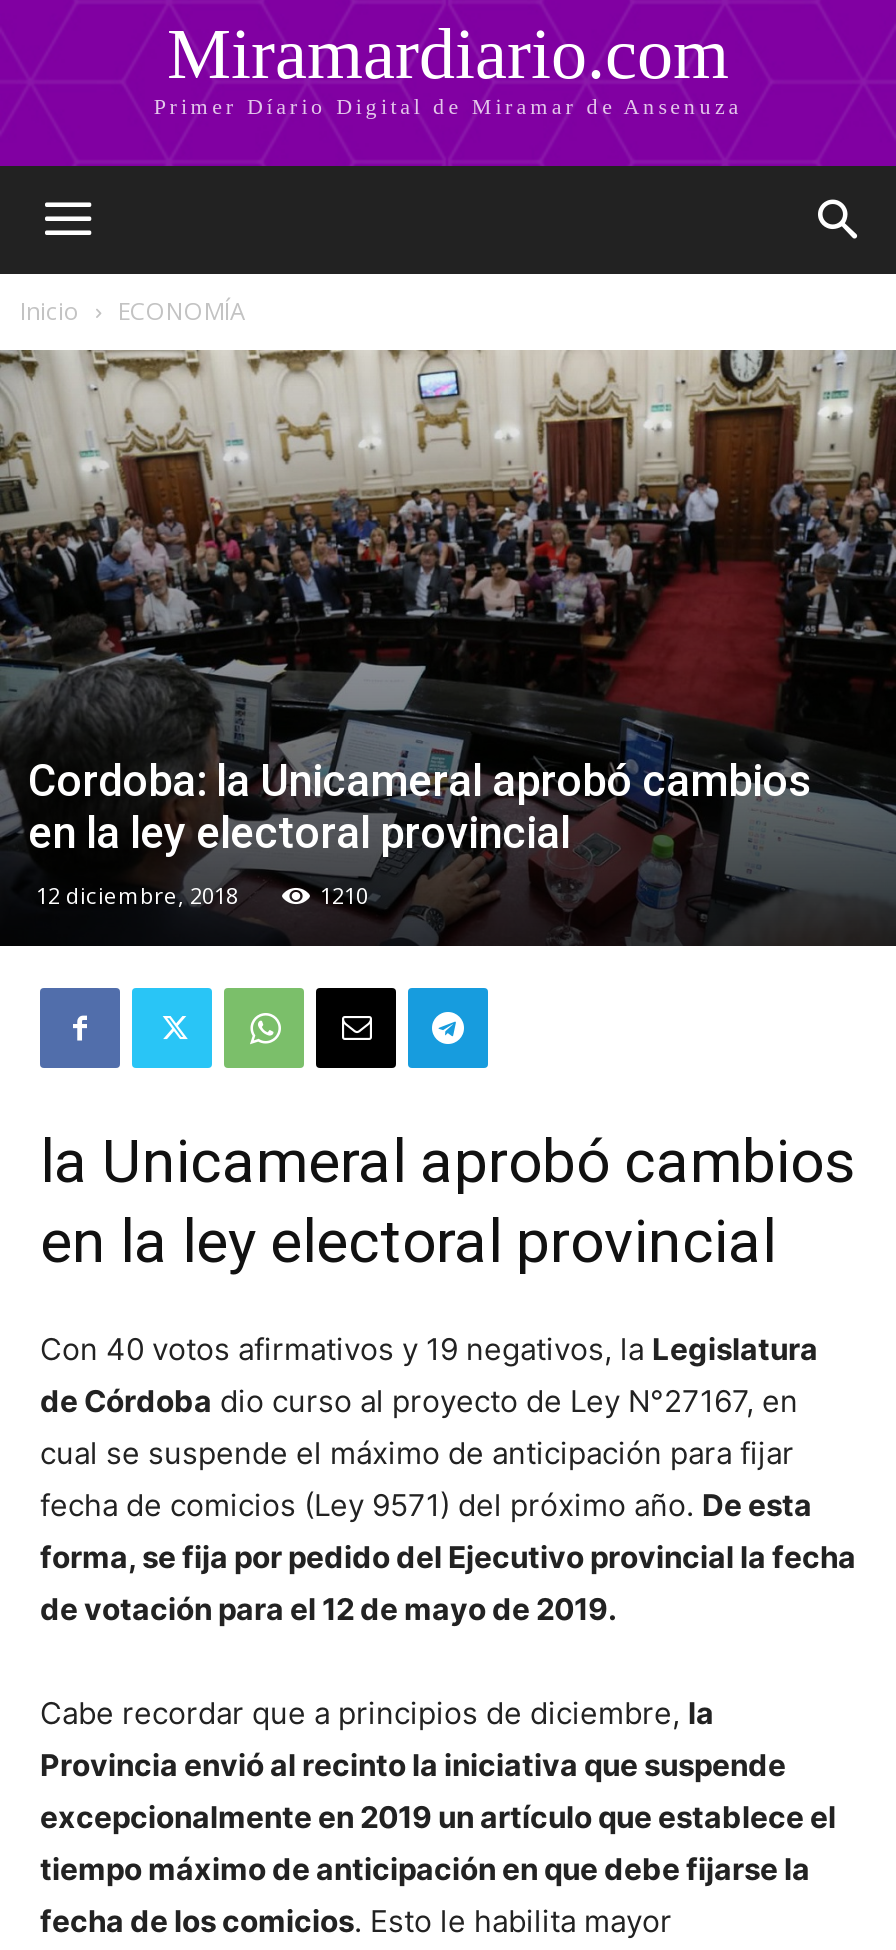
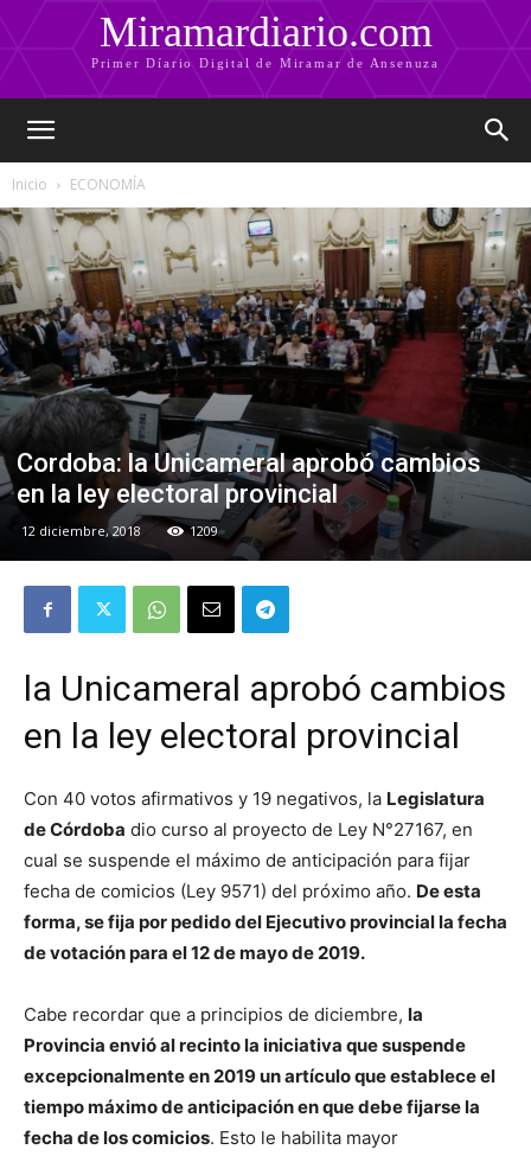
[320,881,368,911] 1210 -> [190,522,218,540] 1209

